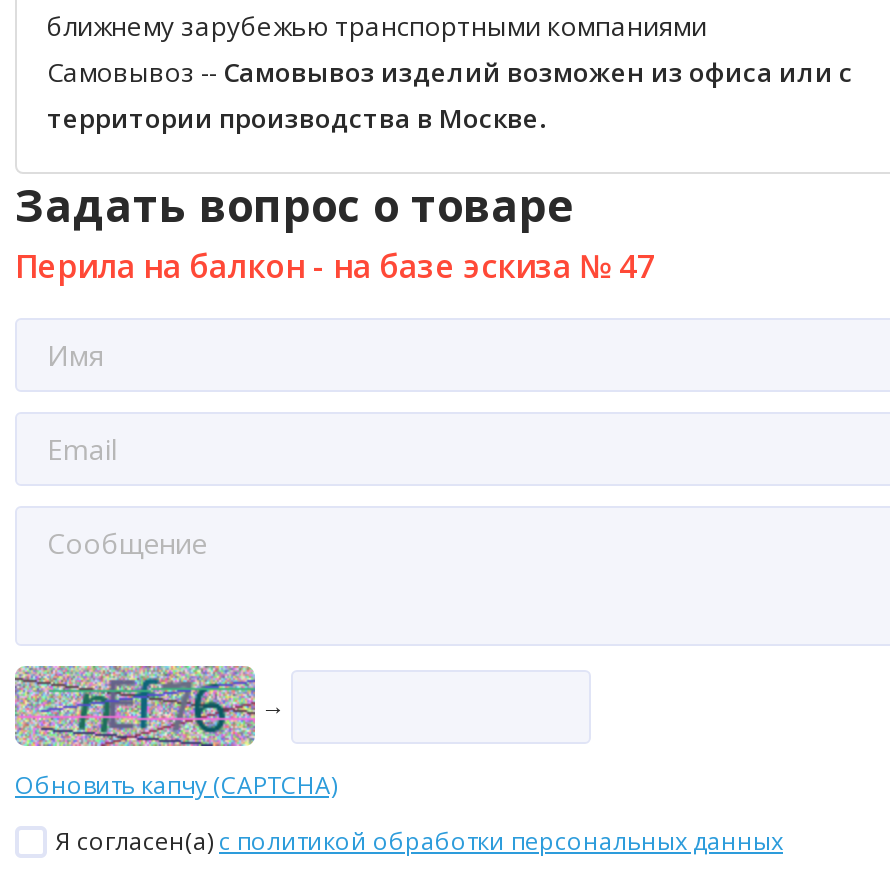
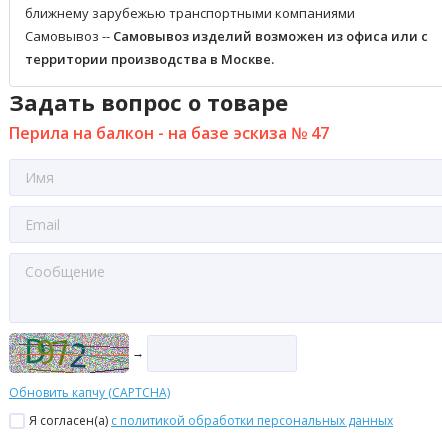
[15,666,255,748] [image] -> [9,332,129,374] [image]

